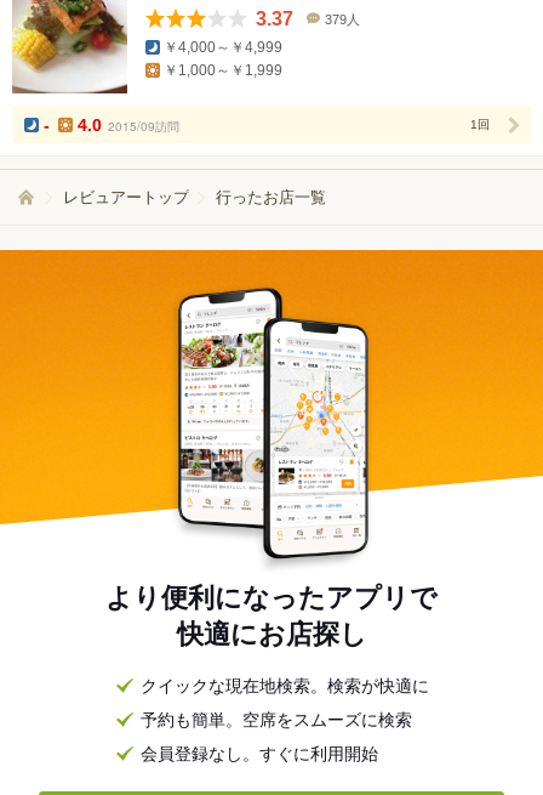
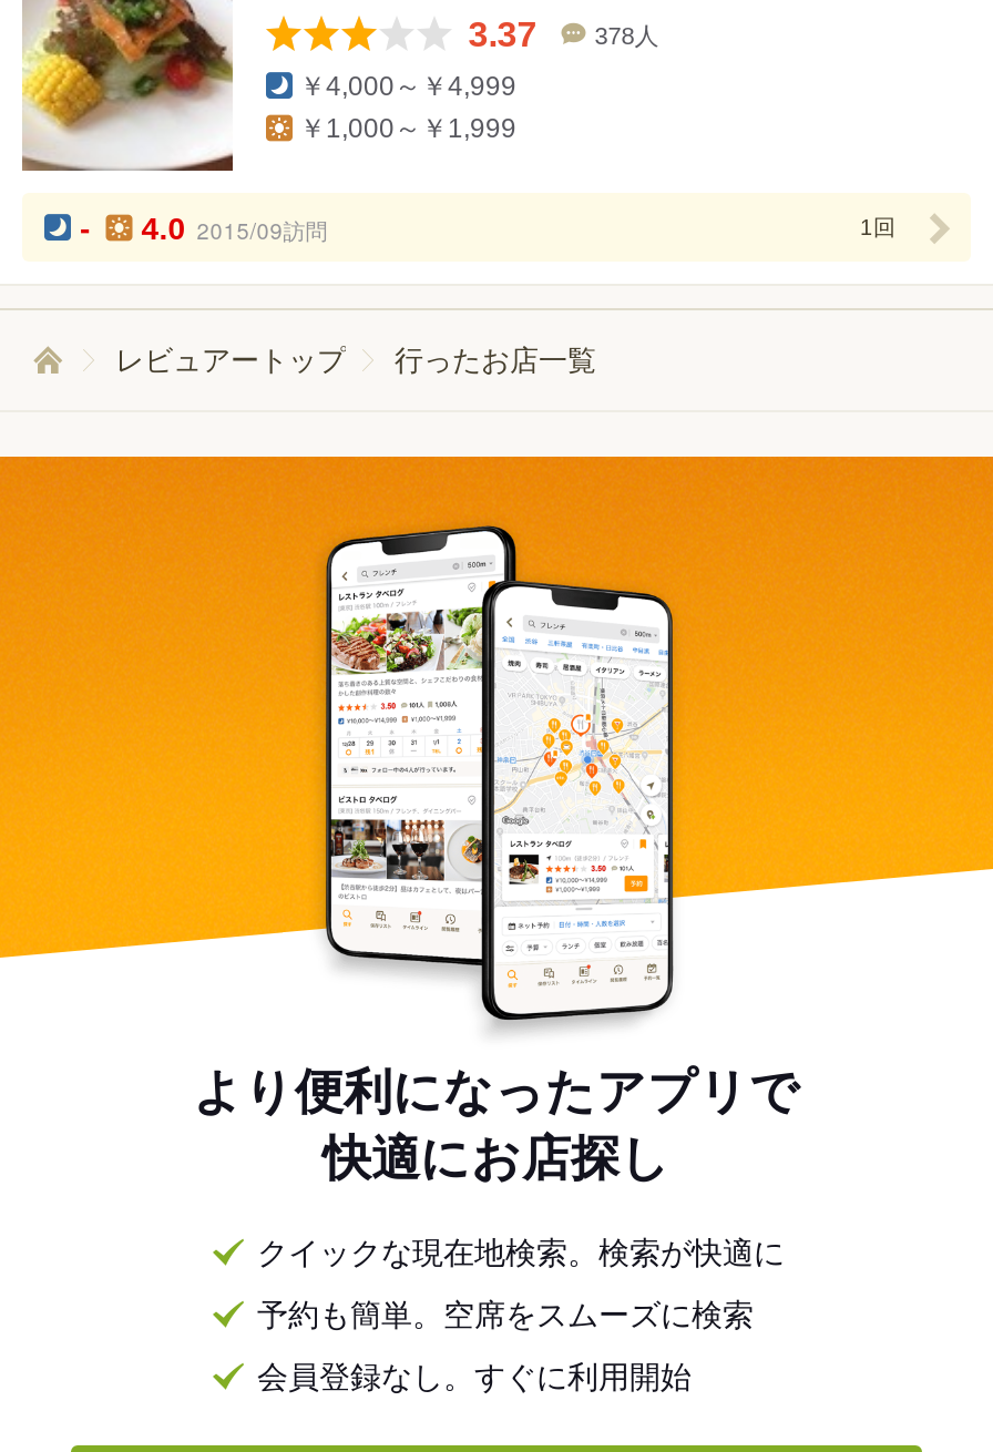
[325,13,360,27] 379人 -> [594,23,659,50] 378人

